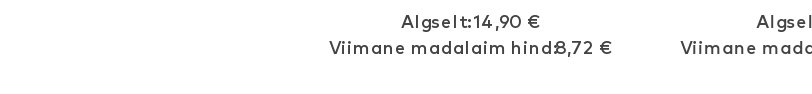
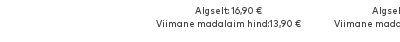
[329,11,611,59] Algselt: 14,90 € | Viimane madalaim hind:8,72 € -> [156,5,301,29] Algselt: 16,90 € | Viimane madalaim hind:13,90 €

